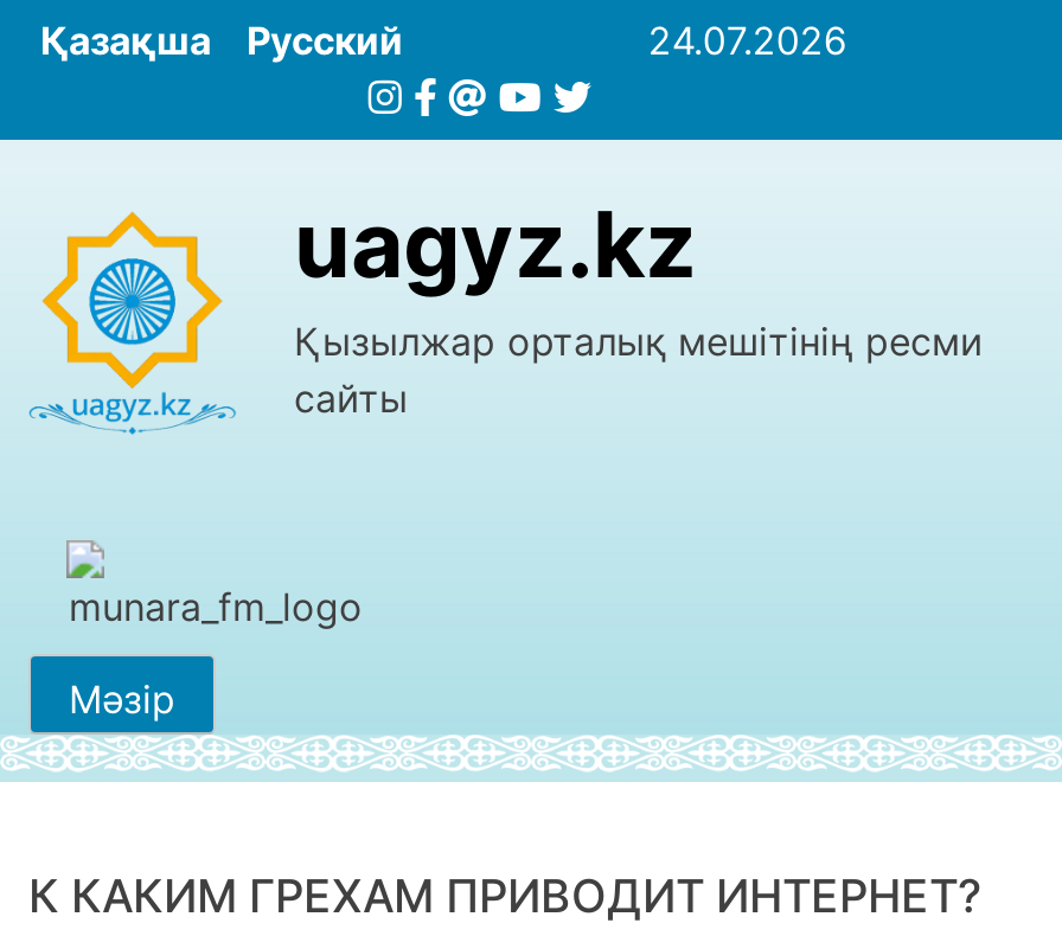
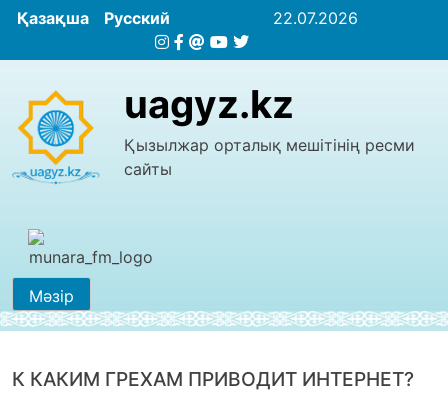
[648,17,847,64] 24.07.2026 -> [273,8,358,28] 22.07.2026

